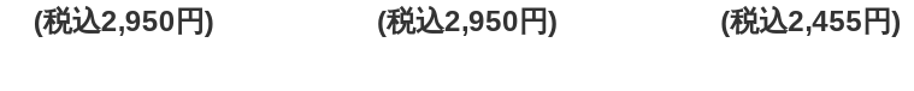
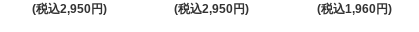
[720,6,901,39] (税込2,455円) -> [317,2,392,16] (税込1,960円)

